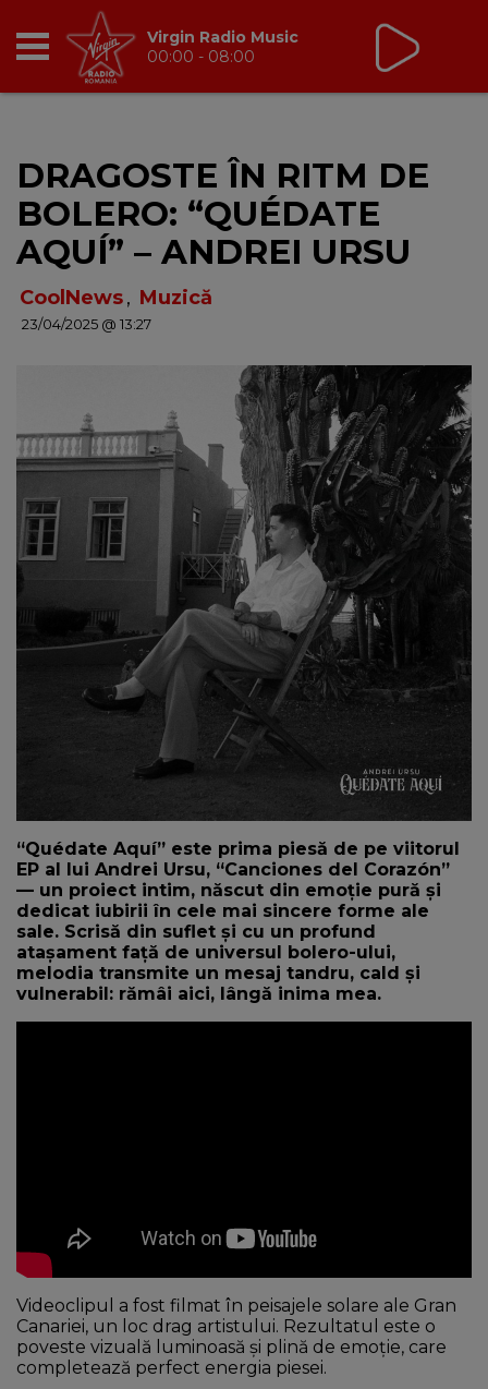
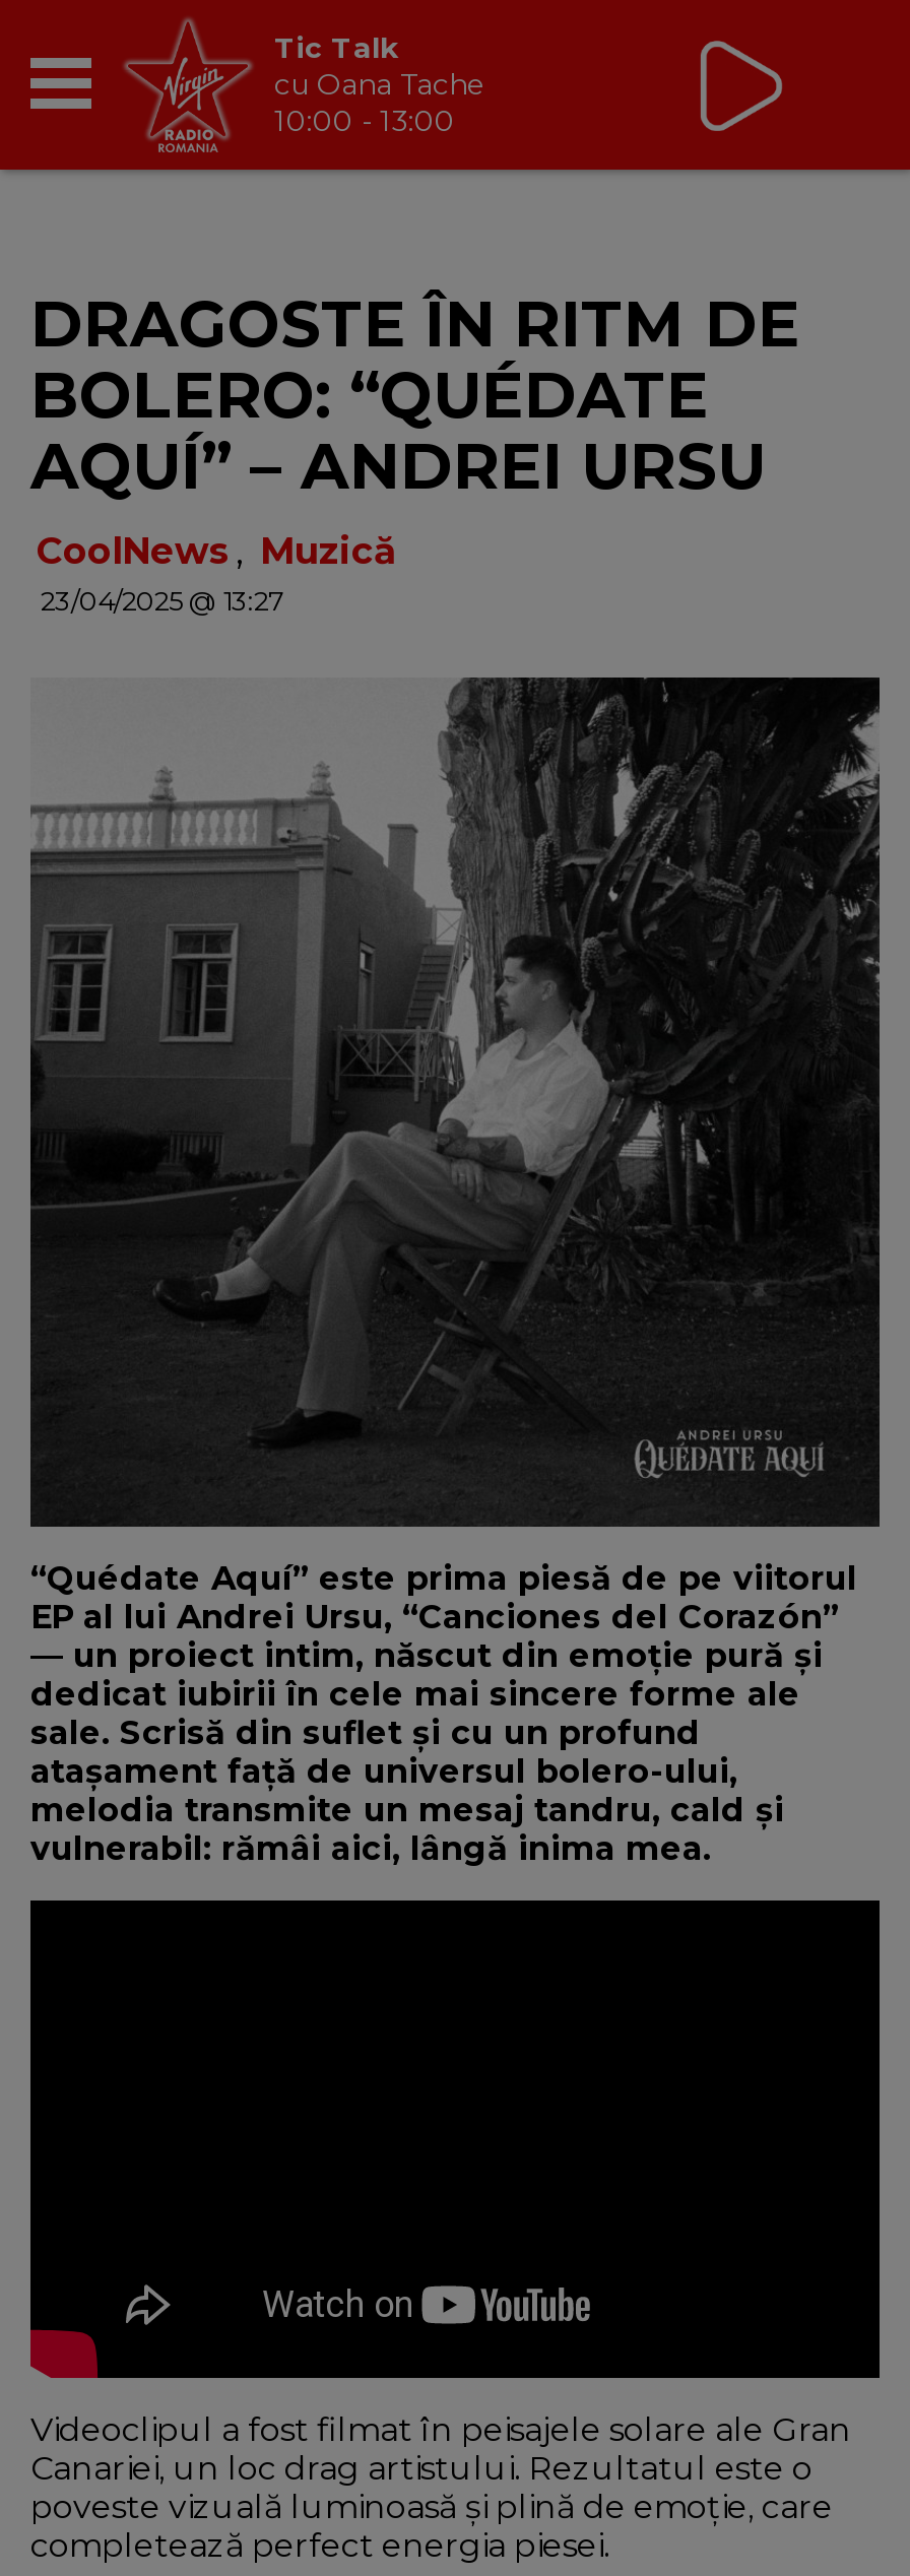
[147,27,298,66] Virgin Radio Music | 00:00 - 08:00 -> [274,28,485,138] Tic Talk | cu Oana Tache | 10:00 - 13:00

